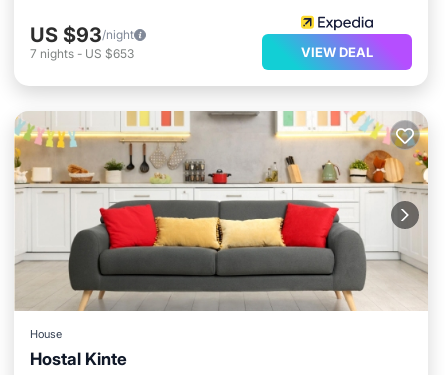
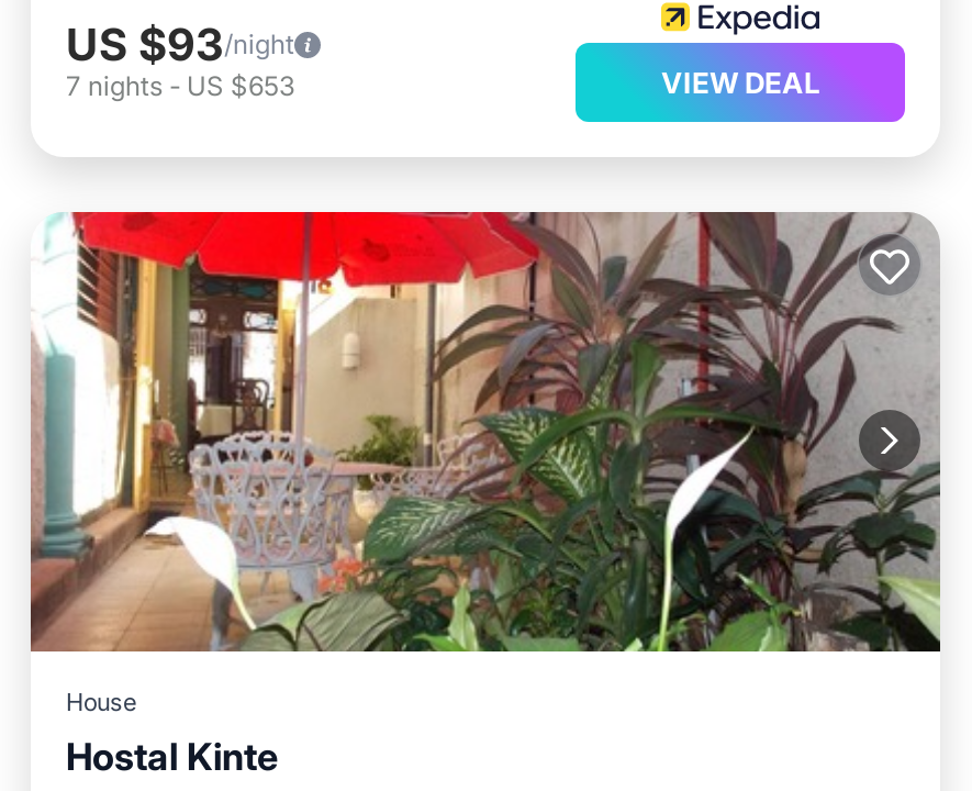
[13,110,429,311] [image] -> [29,210,942,654] [image]

